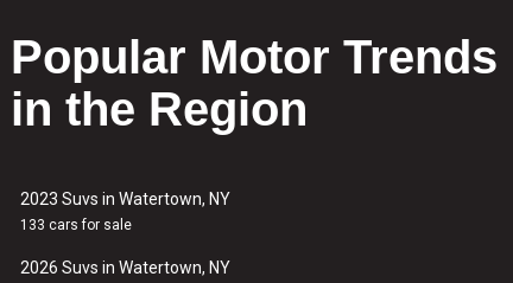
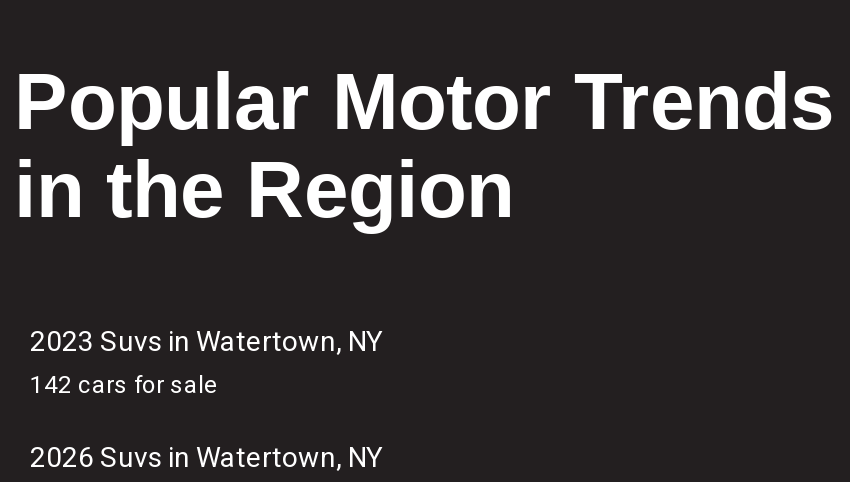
[20,217,132,233] 133 cars for sale -> [30,371,218,399] 142 cars for sale

